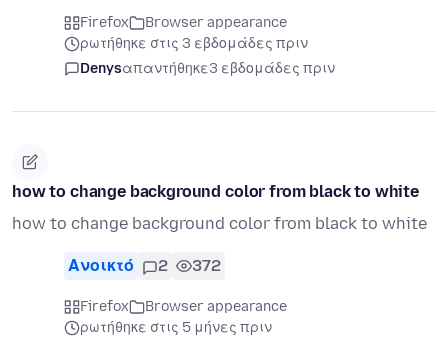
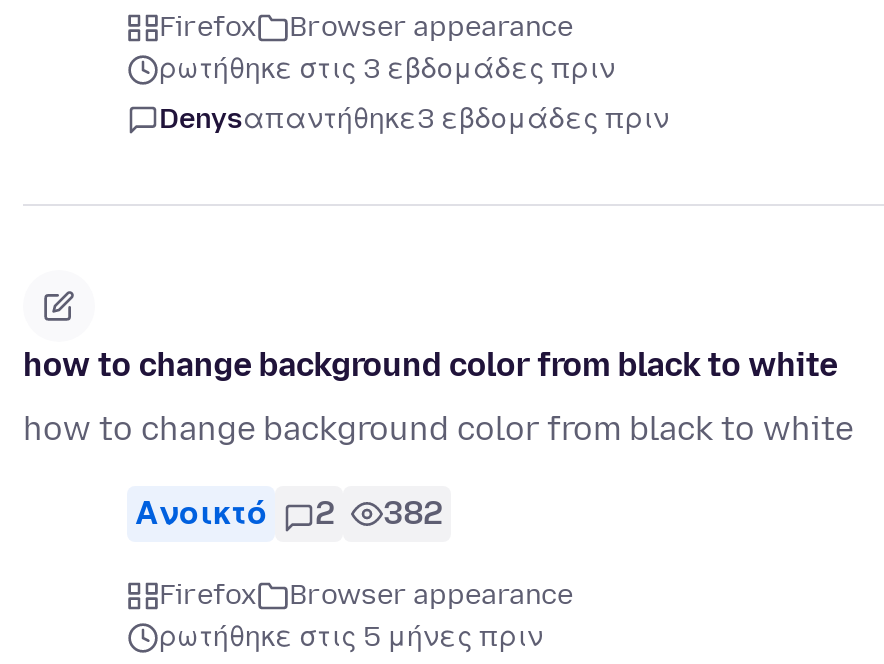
[68,256,221,275] Ανοικτό 2 372 -> [135,495,443,533] Ανοικτό 2 382

